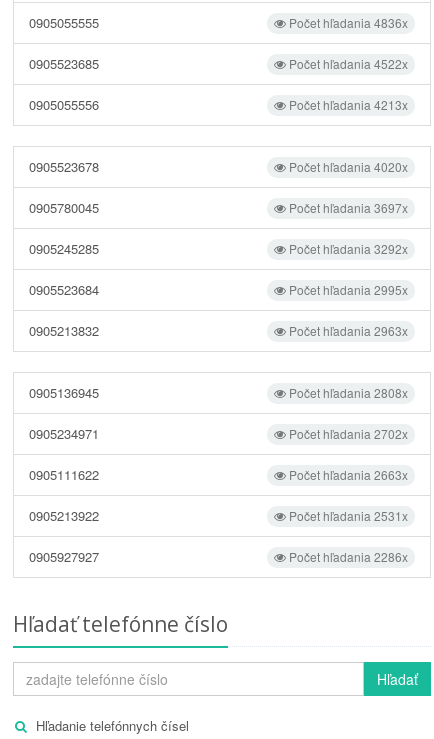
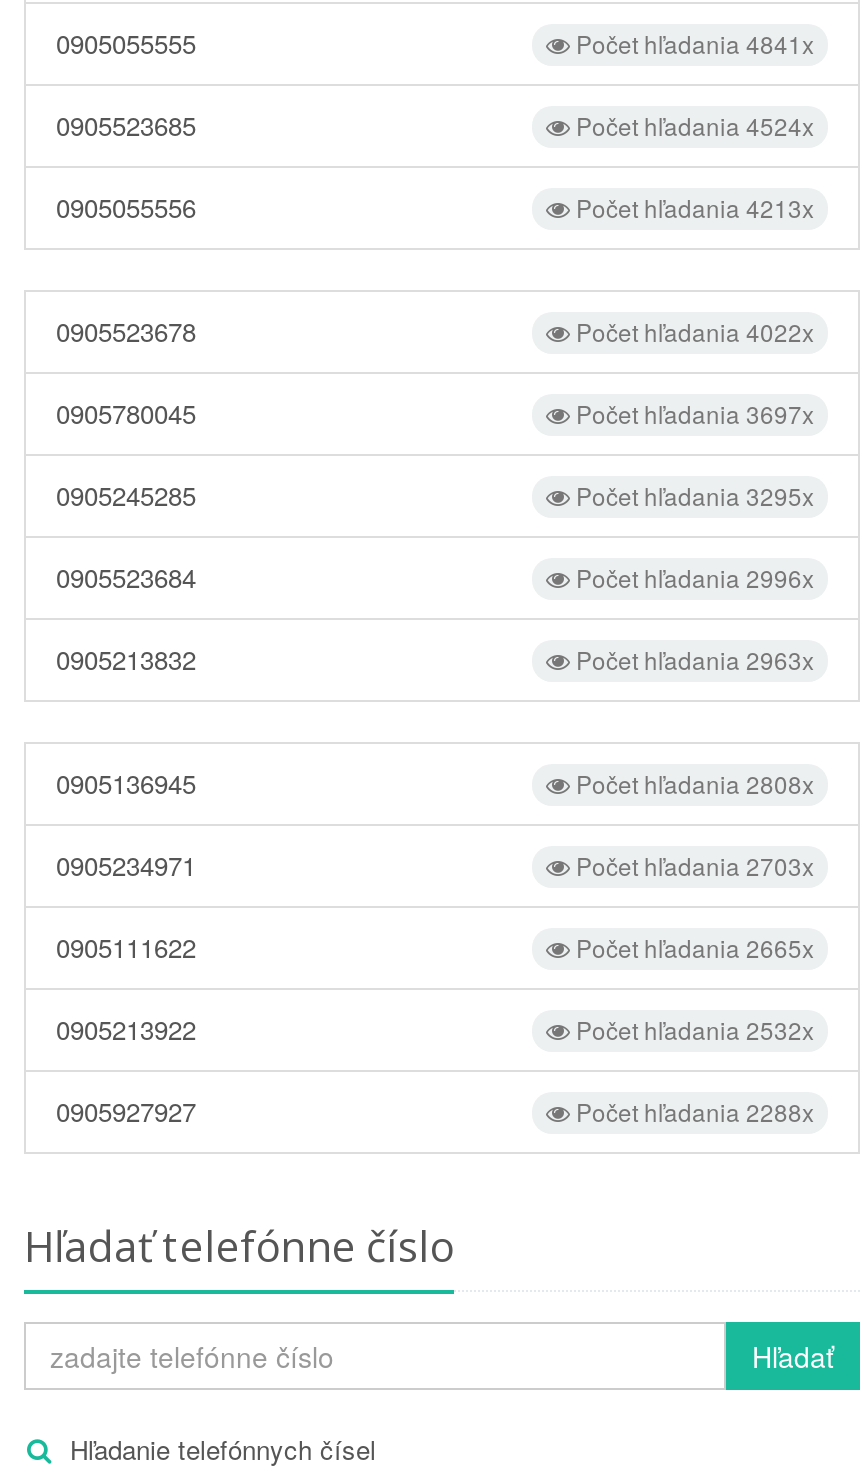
[286,14,408,31] Počet hľadania 4836x -> [570,25,814,59] Počet hľadania 4841x
[286,55,408,72] Počet hľadania 4522x -> [570,107,814,141] Počet hľadania 4524x
[286,158,408,175] Počet hľadania 4020x -> [570,313,814,347] Počet hľadania 4022x
[286,240,408,257] Počet hľadania 3292x -> [570,477,814,511] Počet hľadania 3295x
[286,281,408,298] Počet hľadania 2995x -> [570,559,814,593] Počet hľadania 2996x
[286,425,408,442] Počet hľadania 2702x -> [570,847,814,881] Počet hľadania 2703x
[286,466,408,483] Počet hľadania 2663x -> [570,929,814,963] Počet hľadania 2665x
[286,507,408,524] Počet hľadania 2531x -> [570,1011,814,1045] Počet hľadania 2532x
[286,548,408,565] Počet hľadania 2286x -> [570,1093,814,1127] Počet hľadania 2288x

